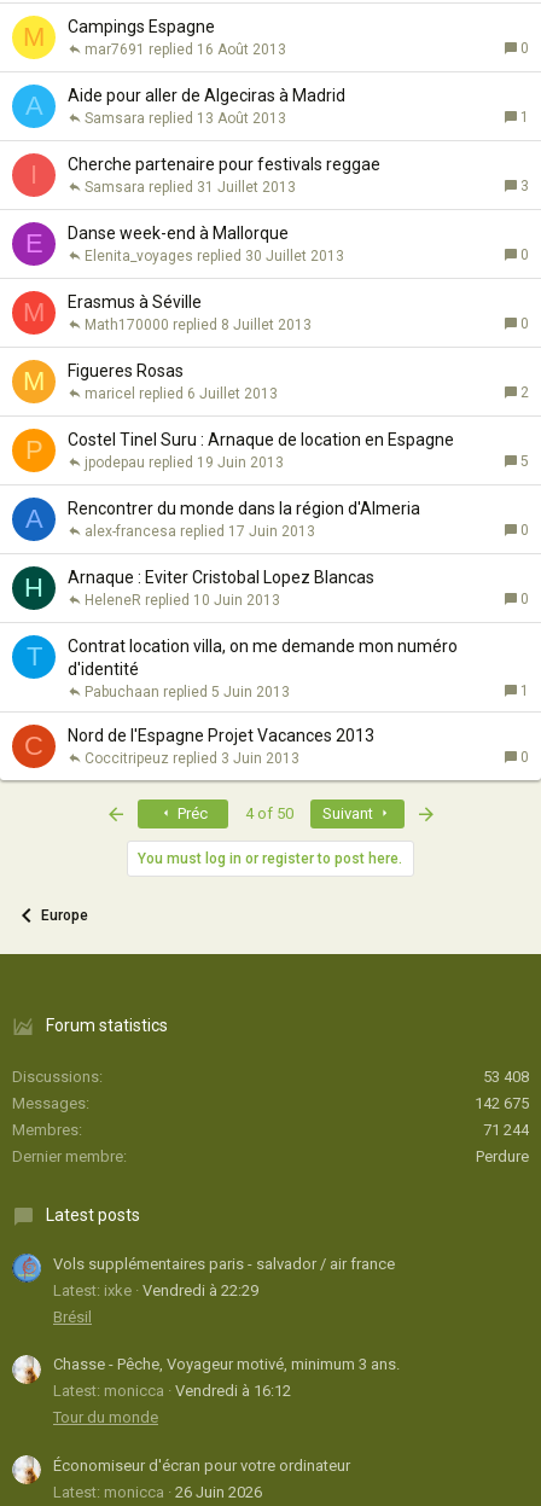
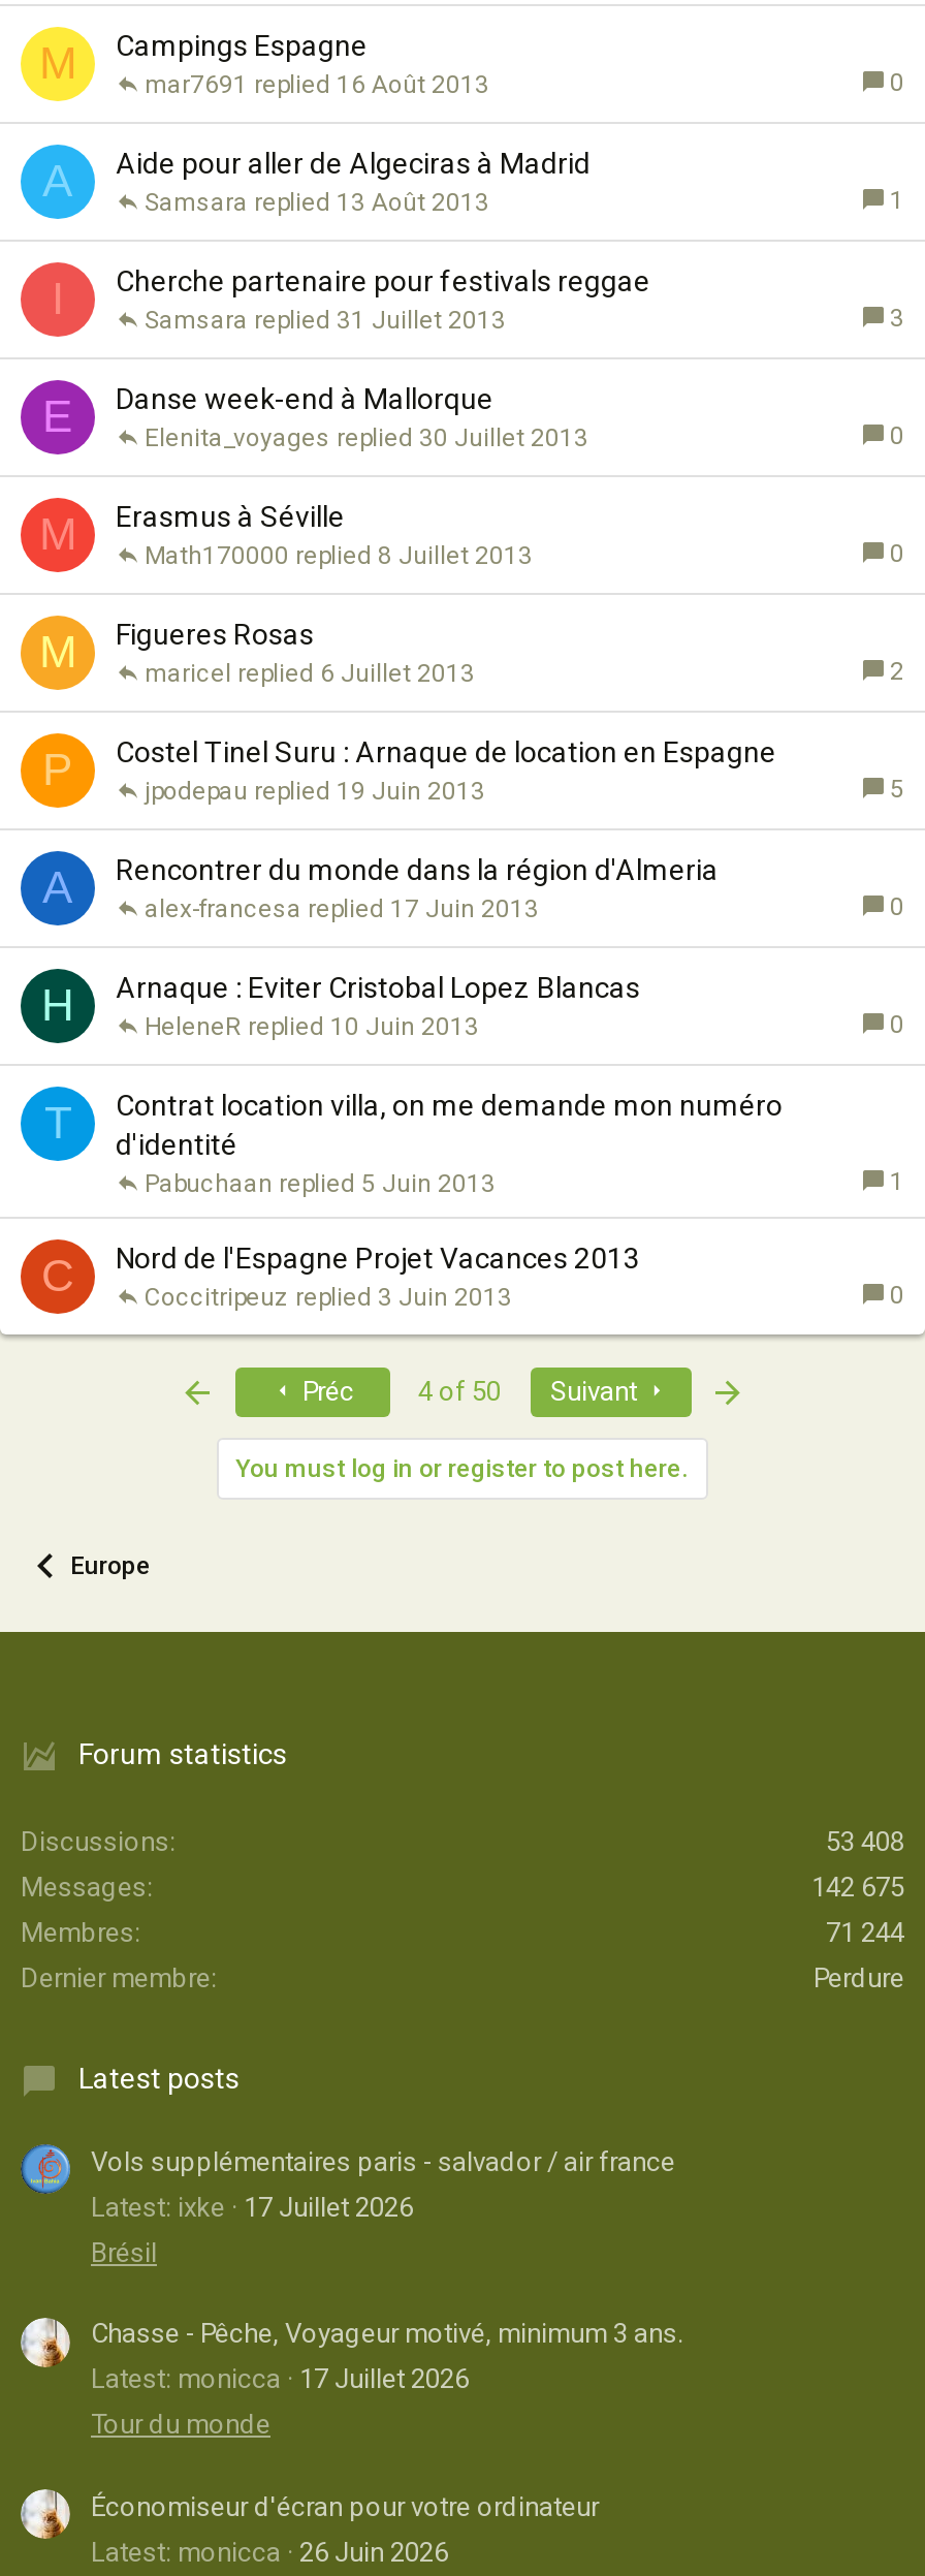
[53,1281,258,1299] Latest: ixke Vendredi à 22:29 -> [91,2191,413,2222] Latest: ixke 17 Juillet 2026
[53,1382,291,1400] Latest: monicca Vendredi à 16:12 -> [91,2364,469,2395] Latest: monicca 17 Juillet 2026

